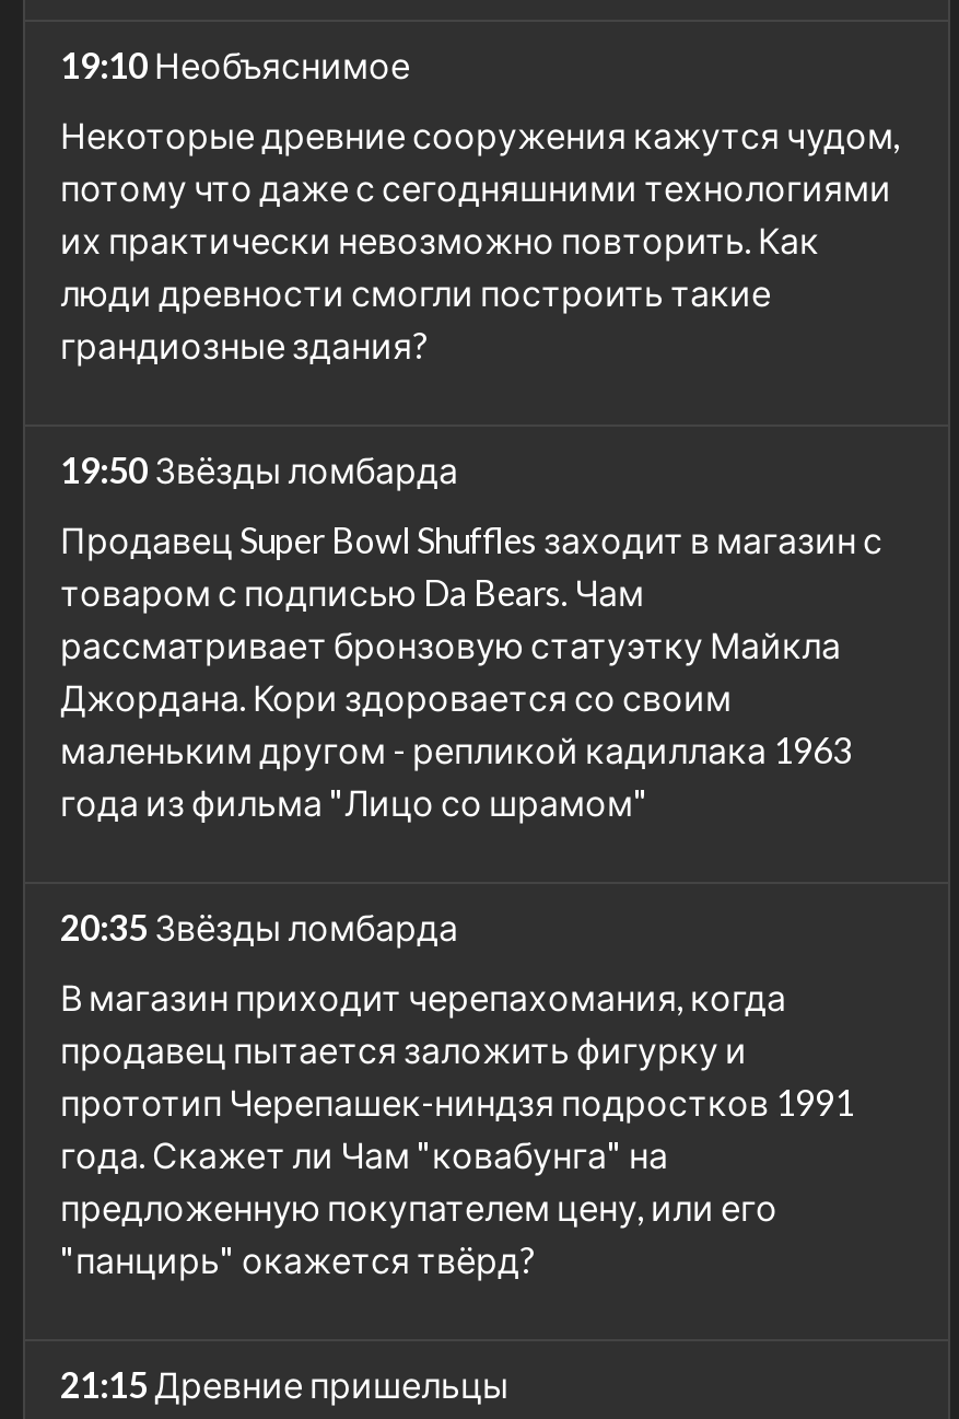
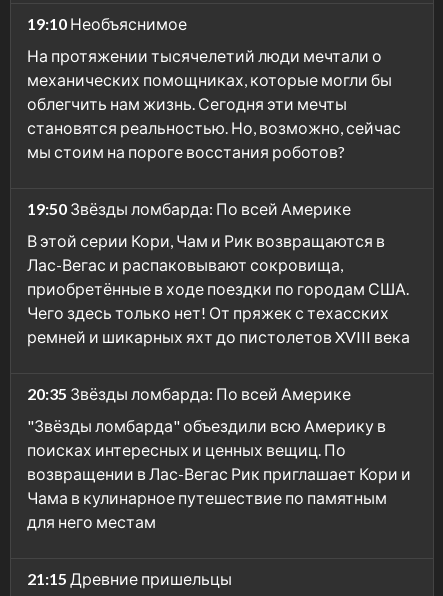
[60,114,900,365] Некоторые древние сооружения кажутся чудом, | потому что даже с сегодняшними технологиями | их практически невозможно повторить. Как | люди древности смогли построить такие | грандиозные здания? -> [27,46,401,161] На протяжении тысячелетий люди мечтали о | механических помощниках, которые могли бы | облегчить нам жизнь. Сегодня эти мечты | становятся реальностью. Но, возможно, сейчас | мы стоим на пороге восстания роботов?
[60,448,458,490] 19:50 Звёзды ломбарда -> [27,199,351,218] 19:50 Звёзды ломбарда: По всей Америке
[60,518,882,823] Продавец Super Bowl Shuffles заходит в магазин с | товаром с подписью Da Bears. Чам | рассматривает бронзовую статуэтку Майкла | Джордана. Кори здоровается со своим | маленьким другом - репликой кадиллака 1963 | года из фильма "Лицо со шрамом" -> [27,231,410,346] В этой серии Кори, Чам и Рик возвращаются в | Лас-Вегас и распаковывают сокровища, | приобретённые в ходе поездки по городам США. | Чего здесь только нет! От пряжек с техасских | ремней и шикарных яхт до пистолетов XVIII века
[60,906,458,947] 20:35 Звёзды ломбарда -> [27,384,351,403] 20:35 Звёзды ломбарда: По всей Америке
[60,976,854,1280] В магазин приходит черепахомания, когда | продавец пытается заложить фигурку и | прототип Черепашек-ниндзя подростков 1991 | года. Скажет ли Чам "ковабунга" на | предложенную покупателем цену, или его | "панцирь" окажется твёрд? -> [27,416,411,531] "Звёзды ломбарда" объездили всю Америку в | поисках интересных и ценных вещиц. По | возвращении в Лас-Вегас Рик приглашает Кори и | Чама в кулинарное путешествие по памятным | для него местам

